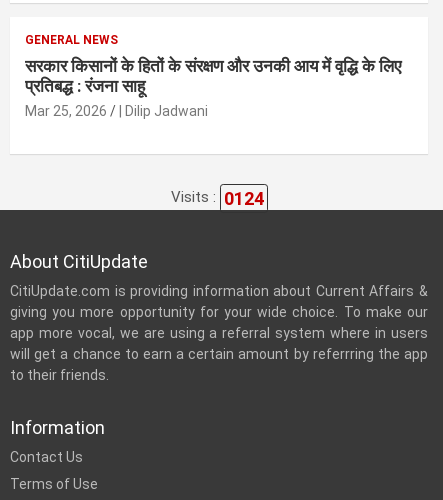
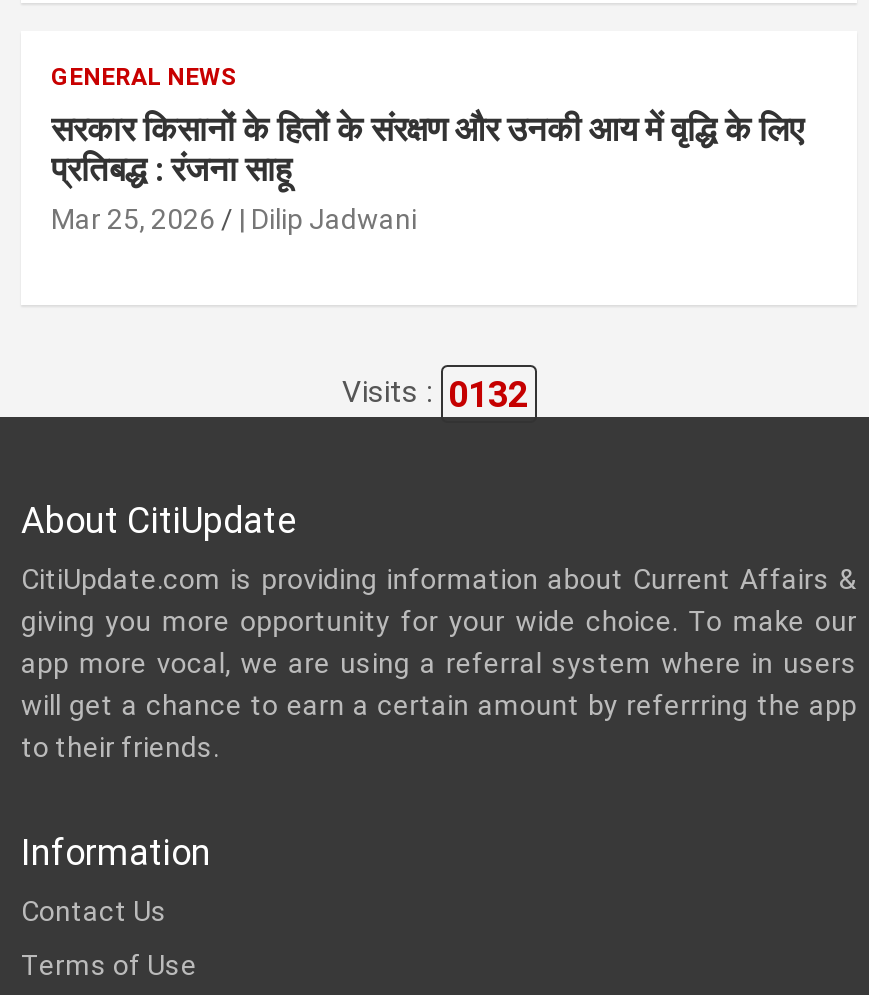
[170,188,263,209] Visits : 0124 -> [342,373,528,415] Visits : 0132

